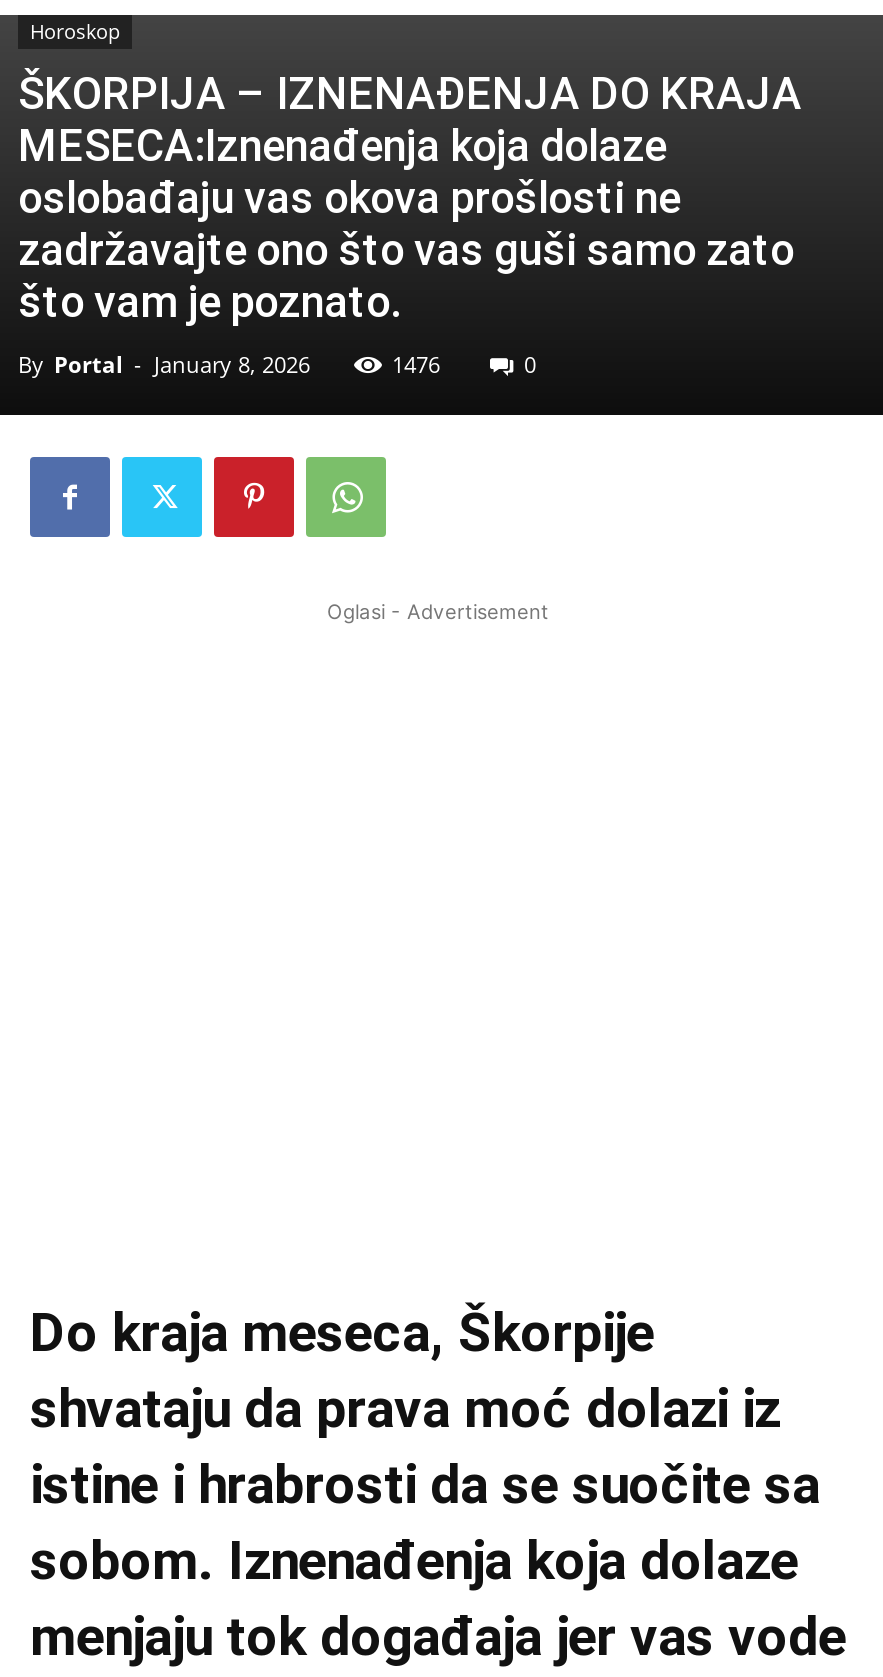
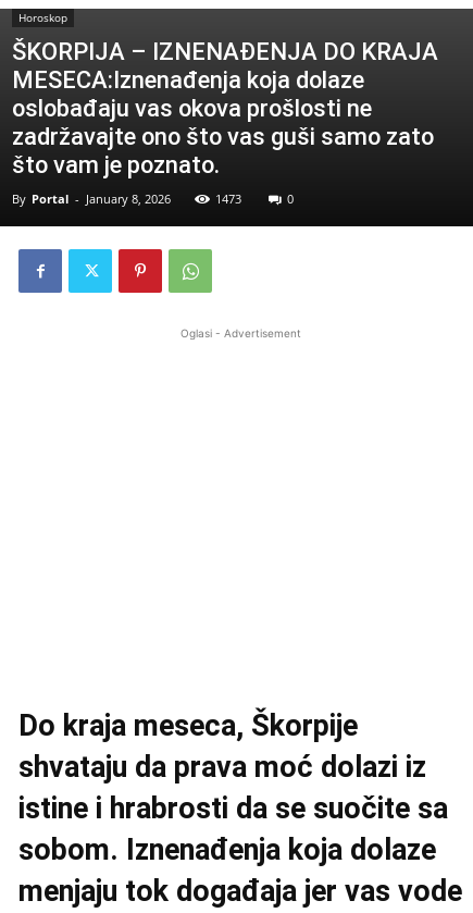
[392,349,440,379] 1476 -> [215,190,241,207] 1473

